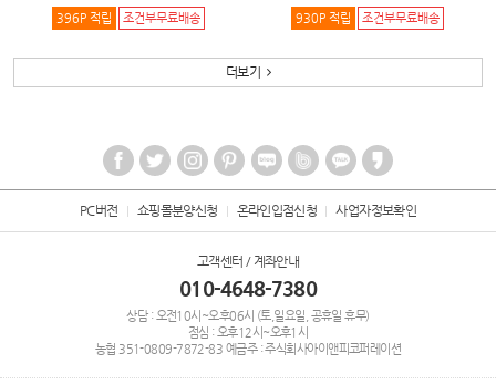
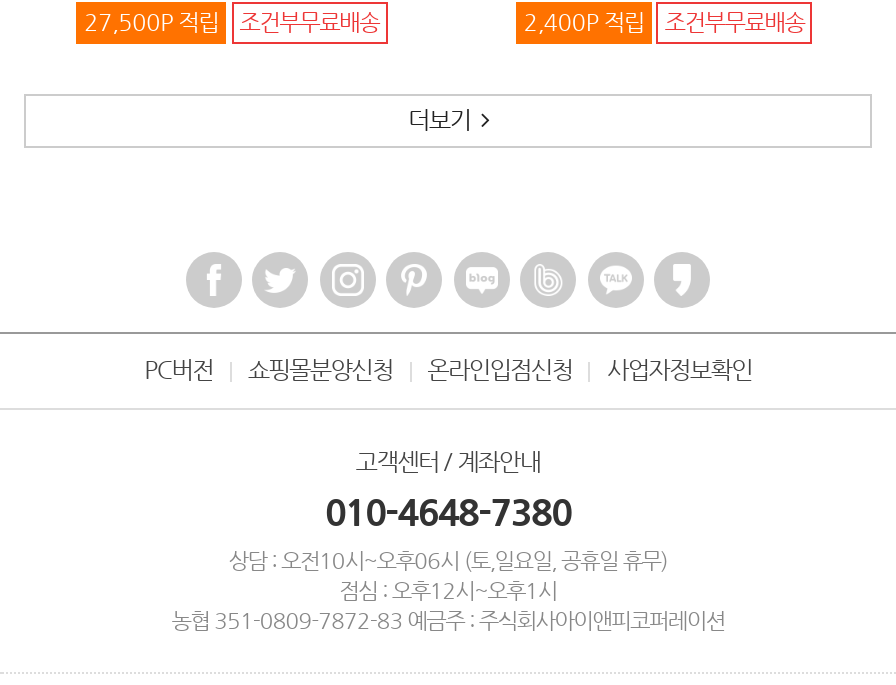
[56,11,201,25] 396P 적립 조건부무료배송 -> [84,10,379,36] 27,500P 적립 조건부무료배송
[295,11,440,25] 930P 적립 조건부무료배송 -> [524,10,805,36] 2,400P 적립 조건부무료배송

